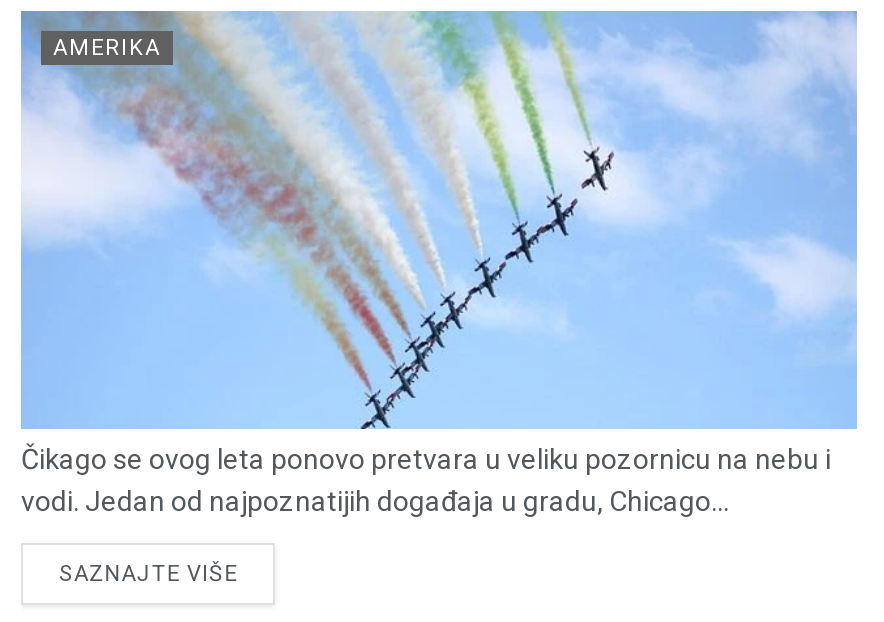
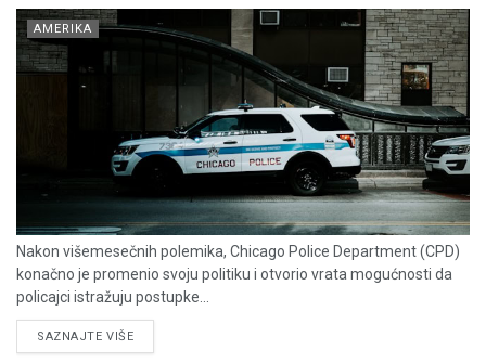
[19,9,859,517] [image] | Čikago se ovog leta ponovo pretvara u veliku pozornicu na nebu i | vodi. Jedan od najpoznatijih događaja u gradu, Chicago... -> [15,8,471,305] [image] | Nakon višemesečnih polemika, Chicago Police Department (CPD) | konačno je promenio svoju politiku i otvorio vrata mogućnosti da | policajci istražuju postupke...

